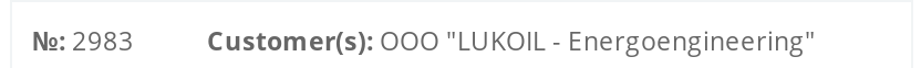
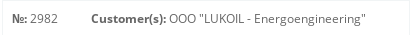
[32,24,134,57] №: 2983 -> [12,11,58,26] №: 2982

